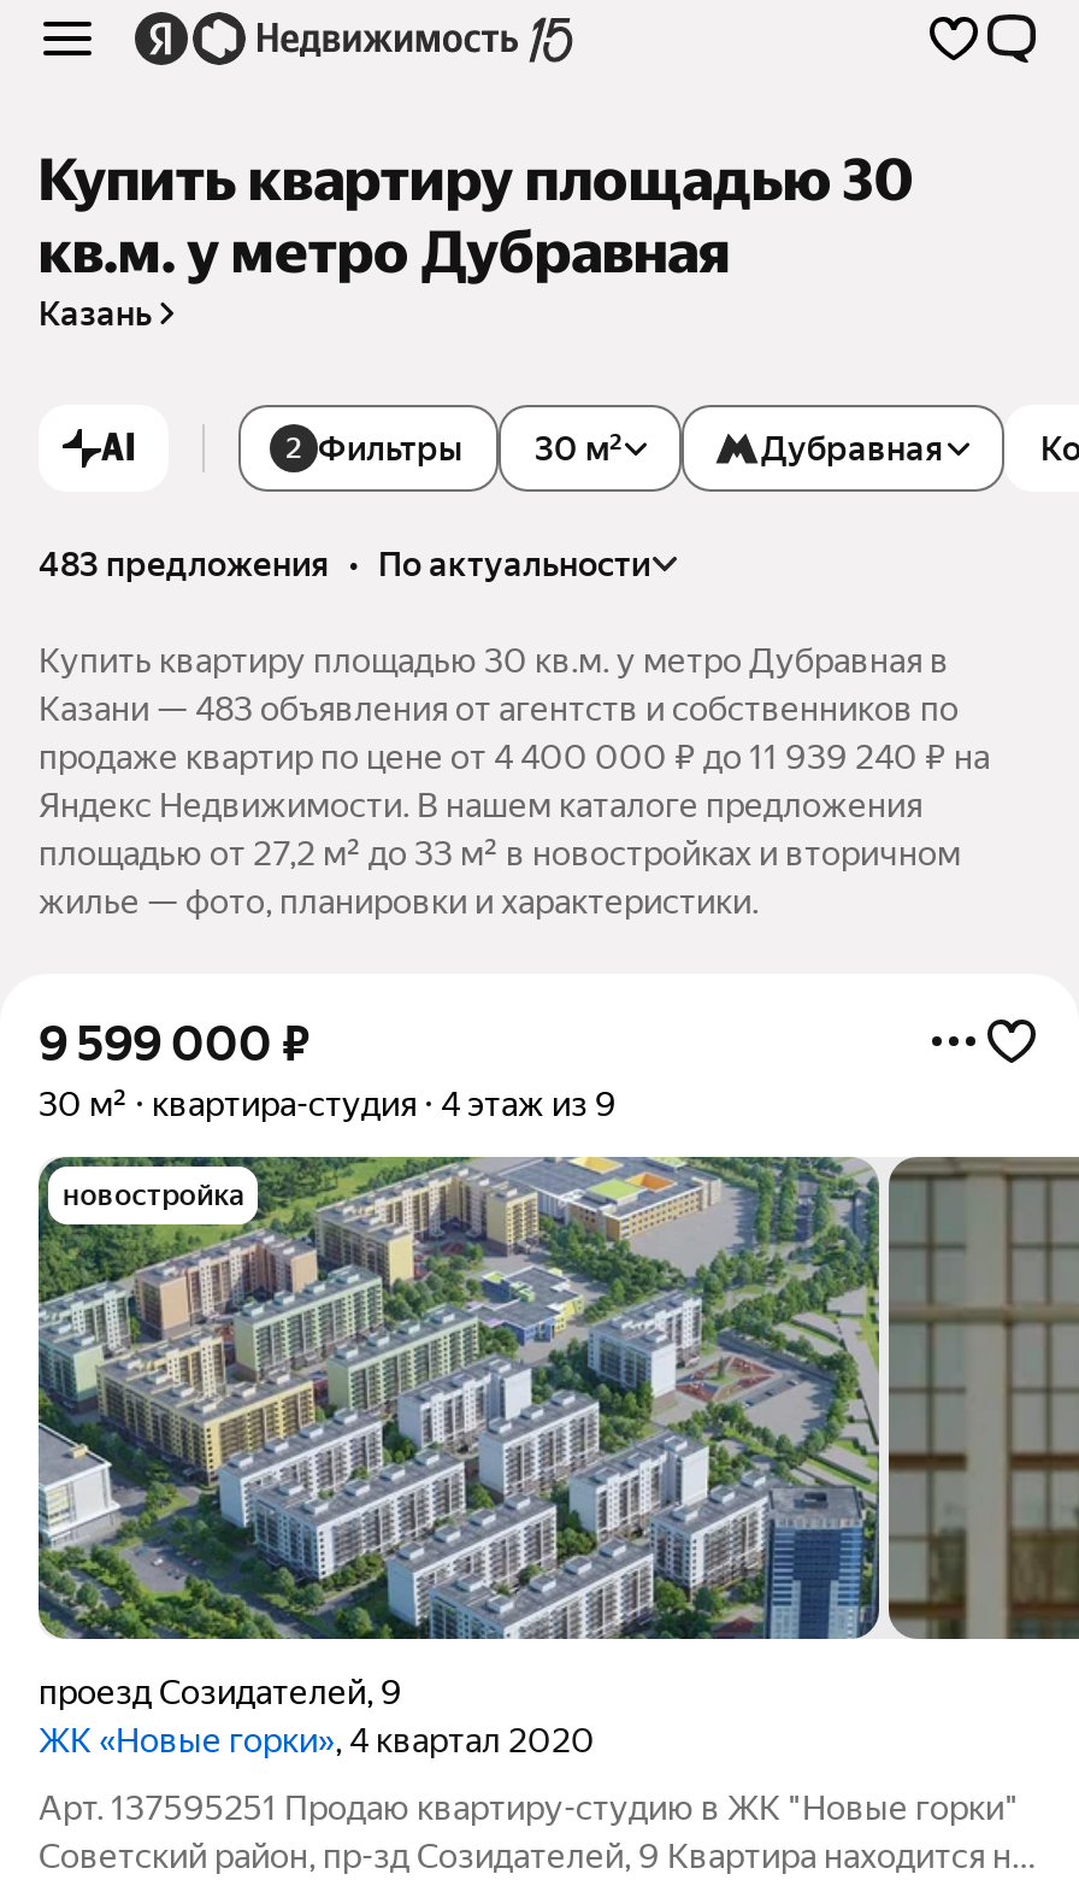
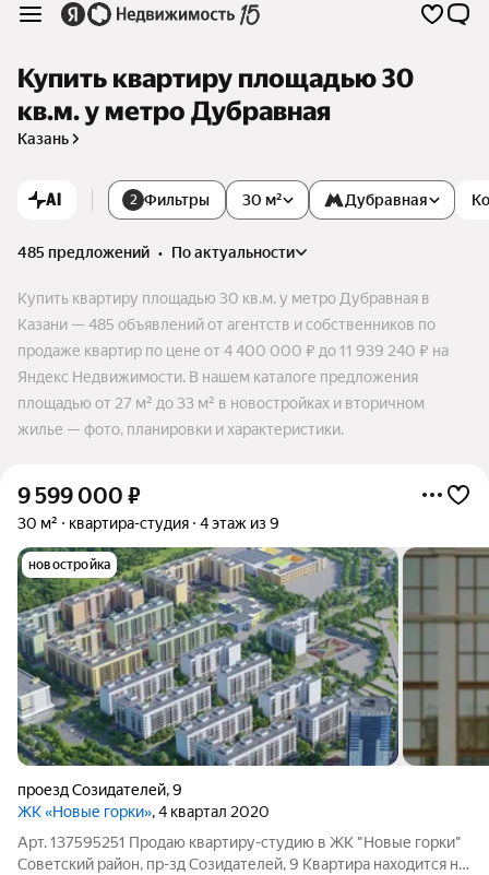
[39,544,650,583] 483 предложения • по актуальности -> [17,243,295,261] 485 предложений • по актуальности
[39,689,959,727] Казани — 483 объявления от агентств и собственников по -> [17,315,436,333] Казани — 485 объявлений от агентств и собственников по
[39,833,961,872] площадью от 27,2 м² до 33 м² в новостройках и вторичном -> [17,394,425,412] площадью от 27 м² до 33 м² в новостройках и вторичном

